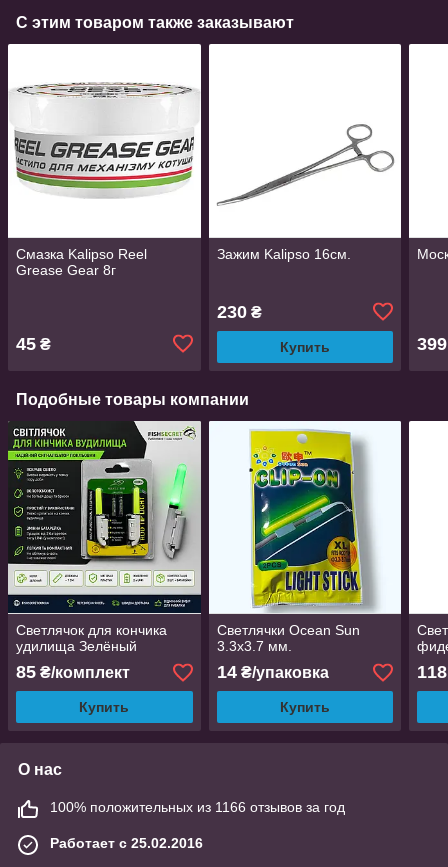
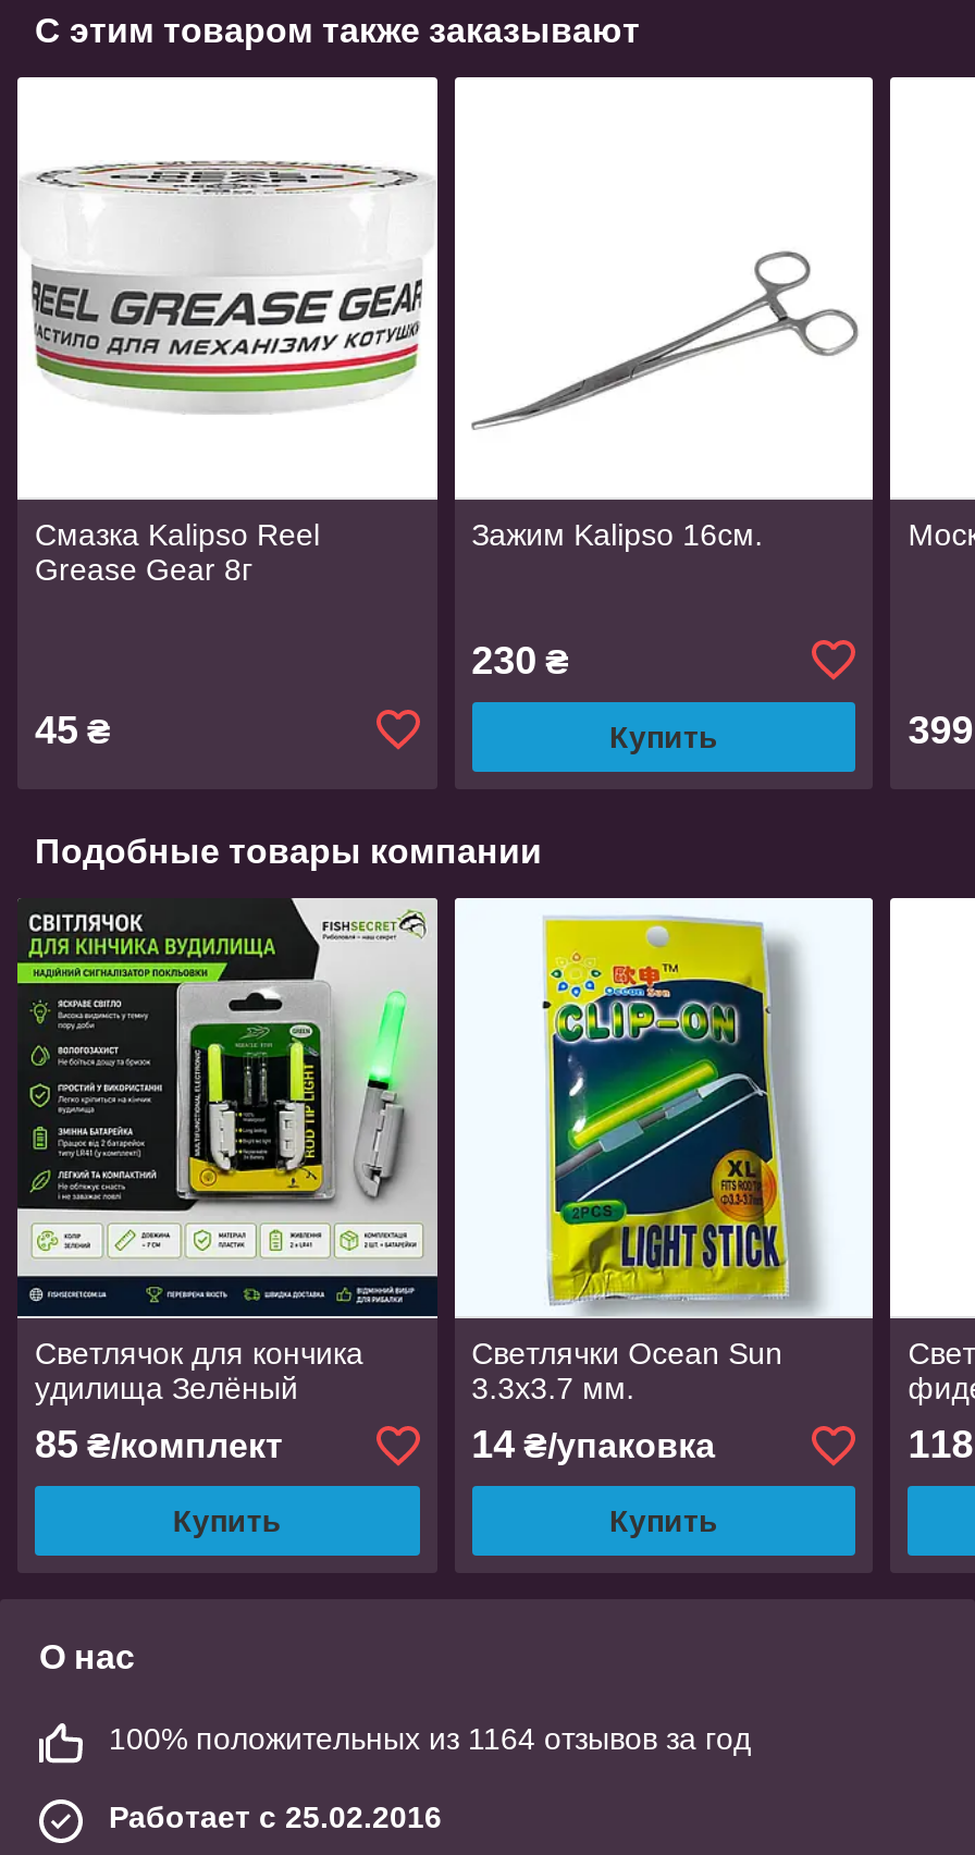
[50,799,345,815] 100% положительных из 1166 отзывов за год -> [109,1722,751,1757] 100% положительных из 1164 отзывов за год

